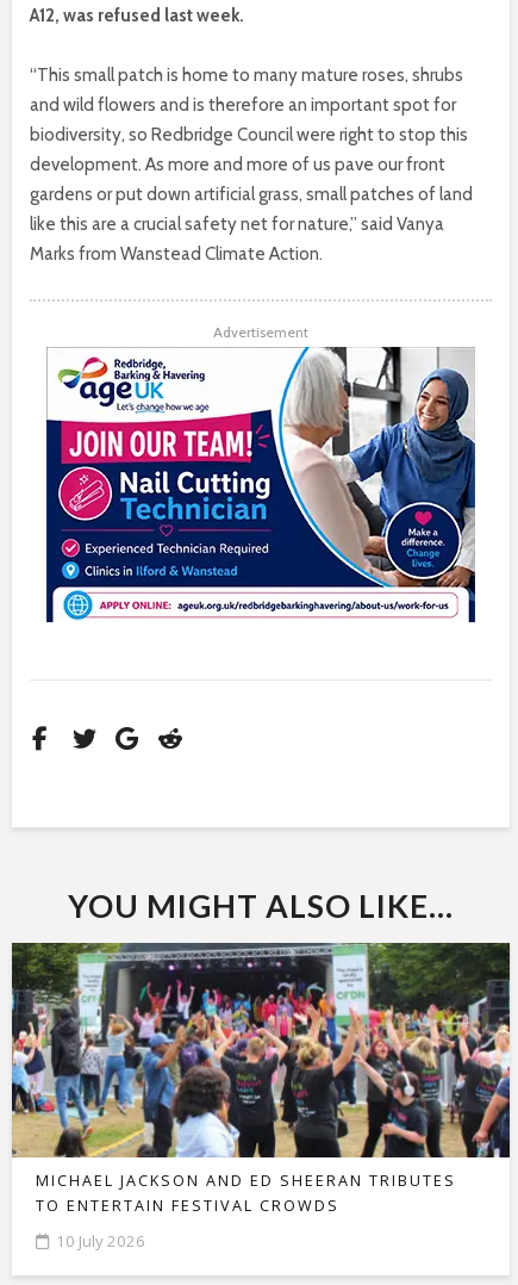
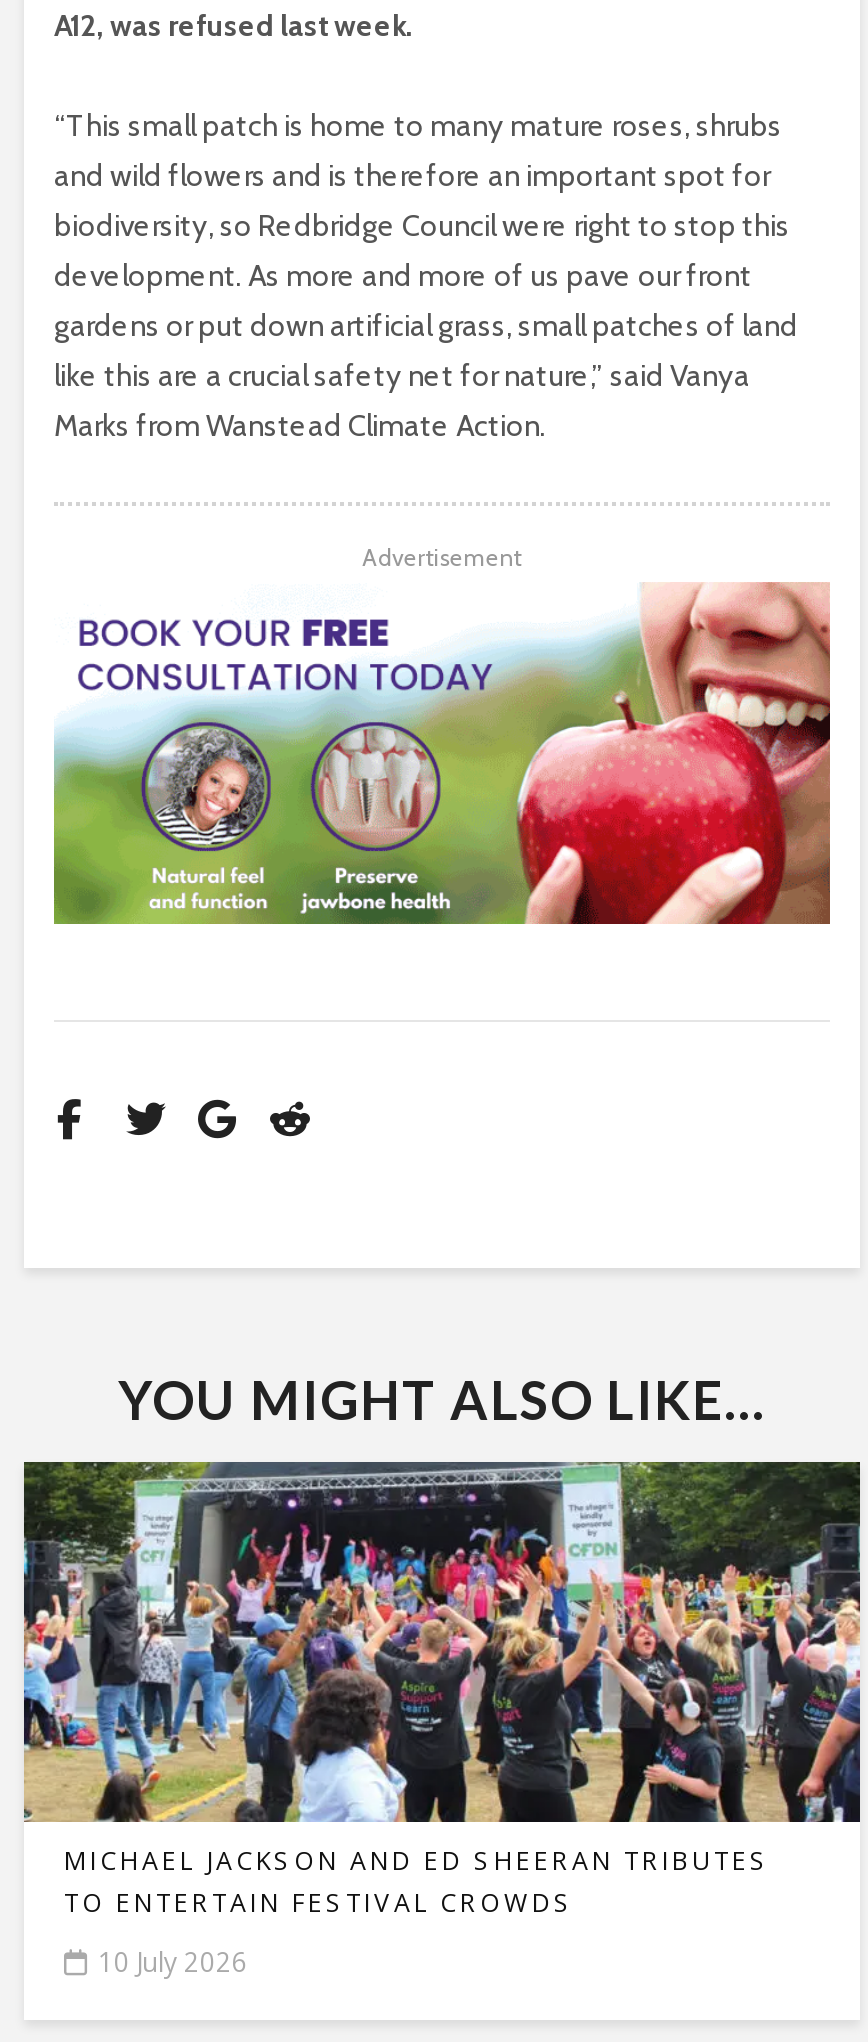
[30,346,492,623] [image] -> [52,582,832,926] [image]

